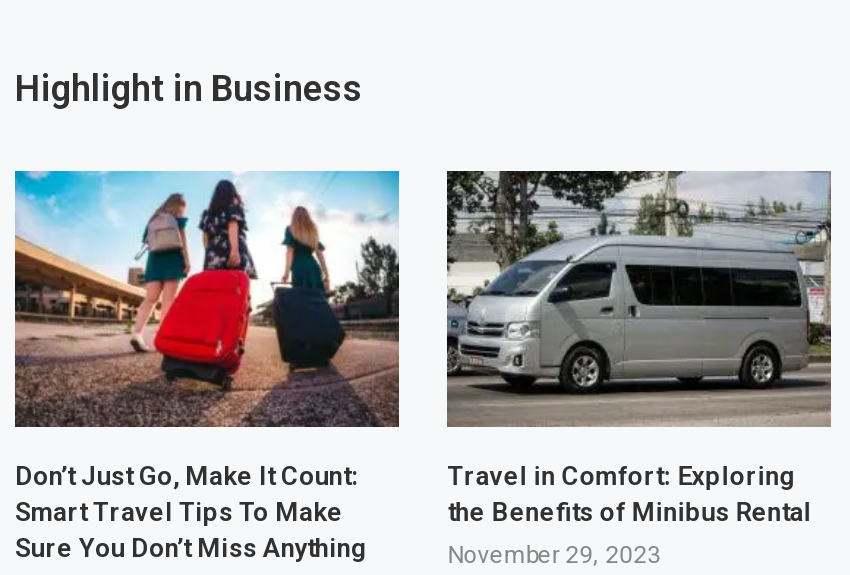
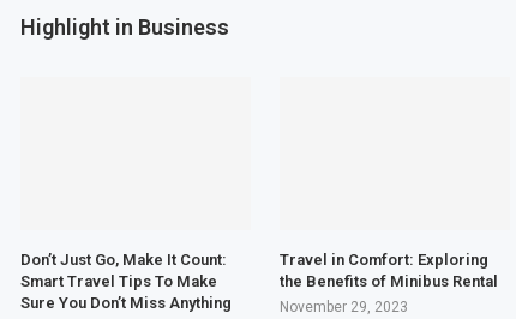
[13,169,401,429] [image] -> none
[445,169,833,429] [image] -> none

